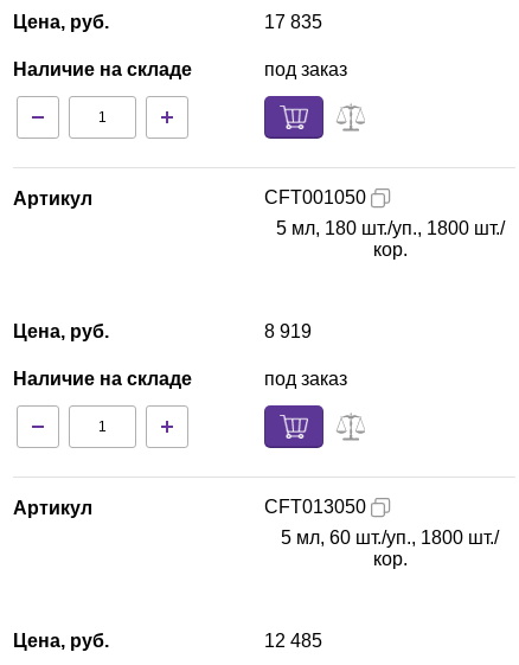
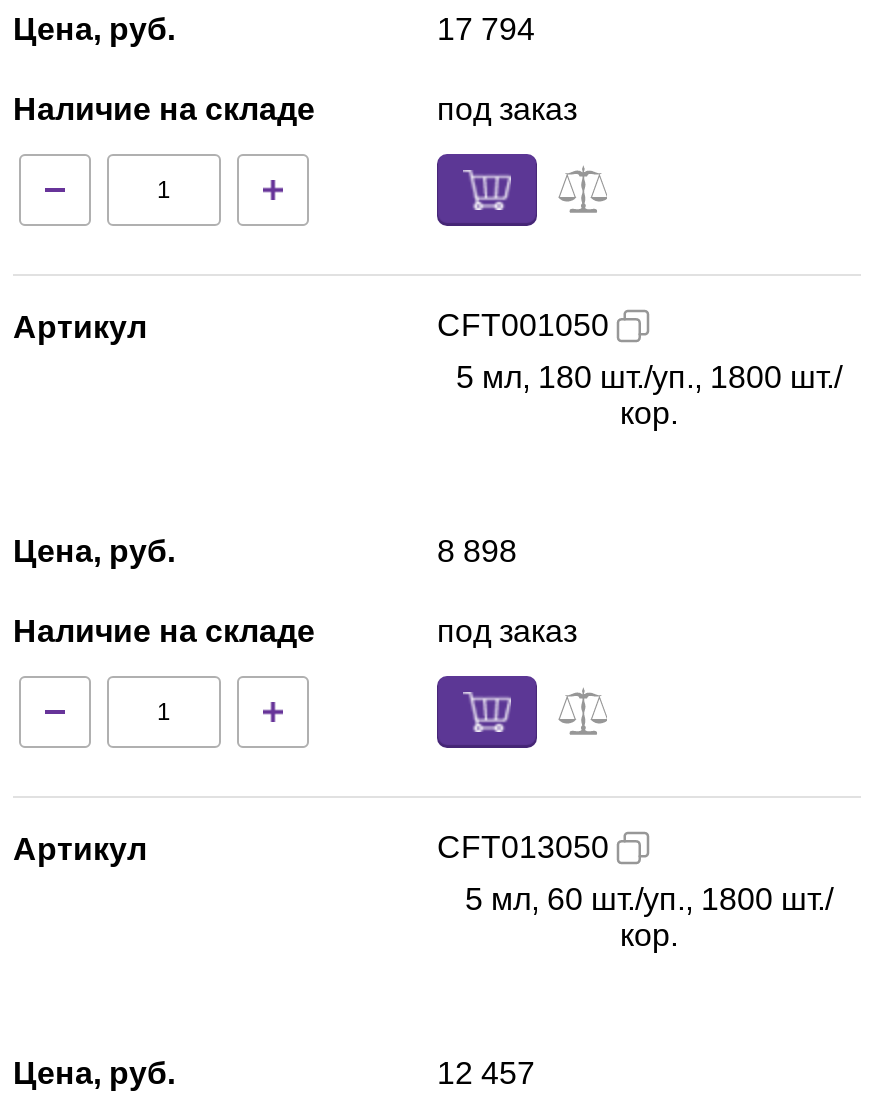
[264,11,322,31] 17 835 -> [437,11,535,45] 17 794
[264,321,312,341] 8 919 -> [437,533,517,567] 8 898
[264,630,322,650] 12 485 -> [437,1055,535,1089] 12 457

